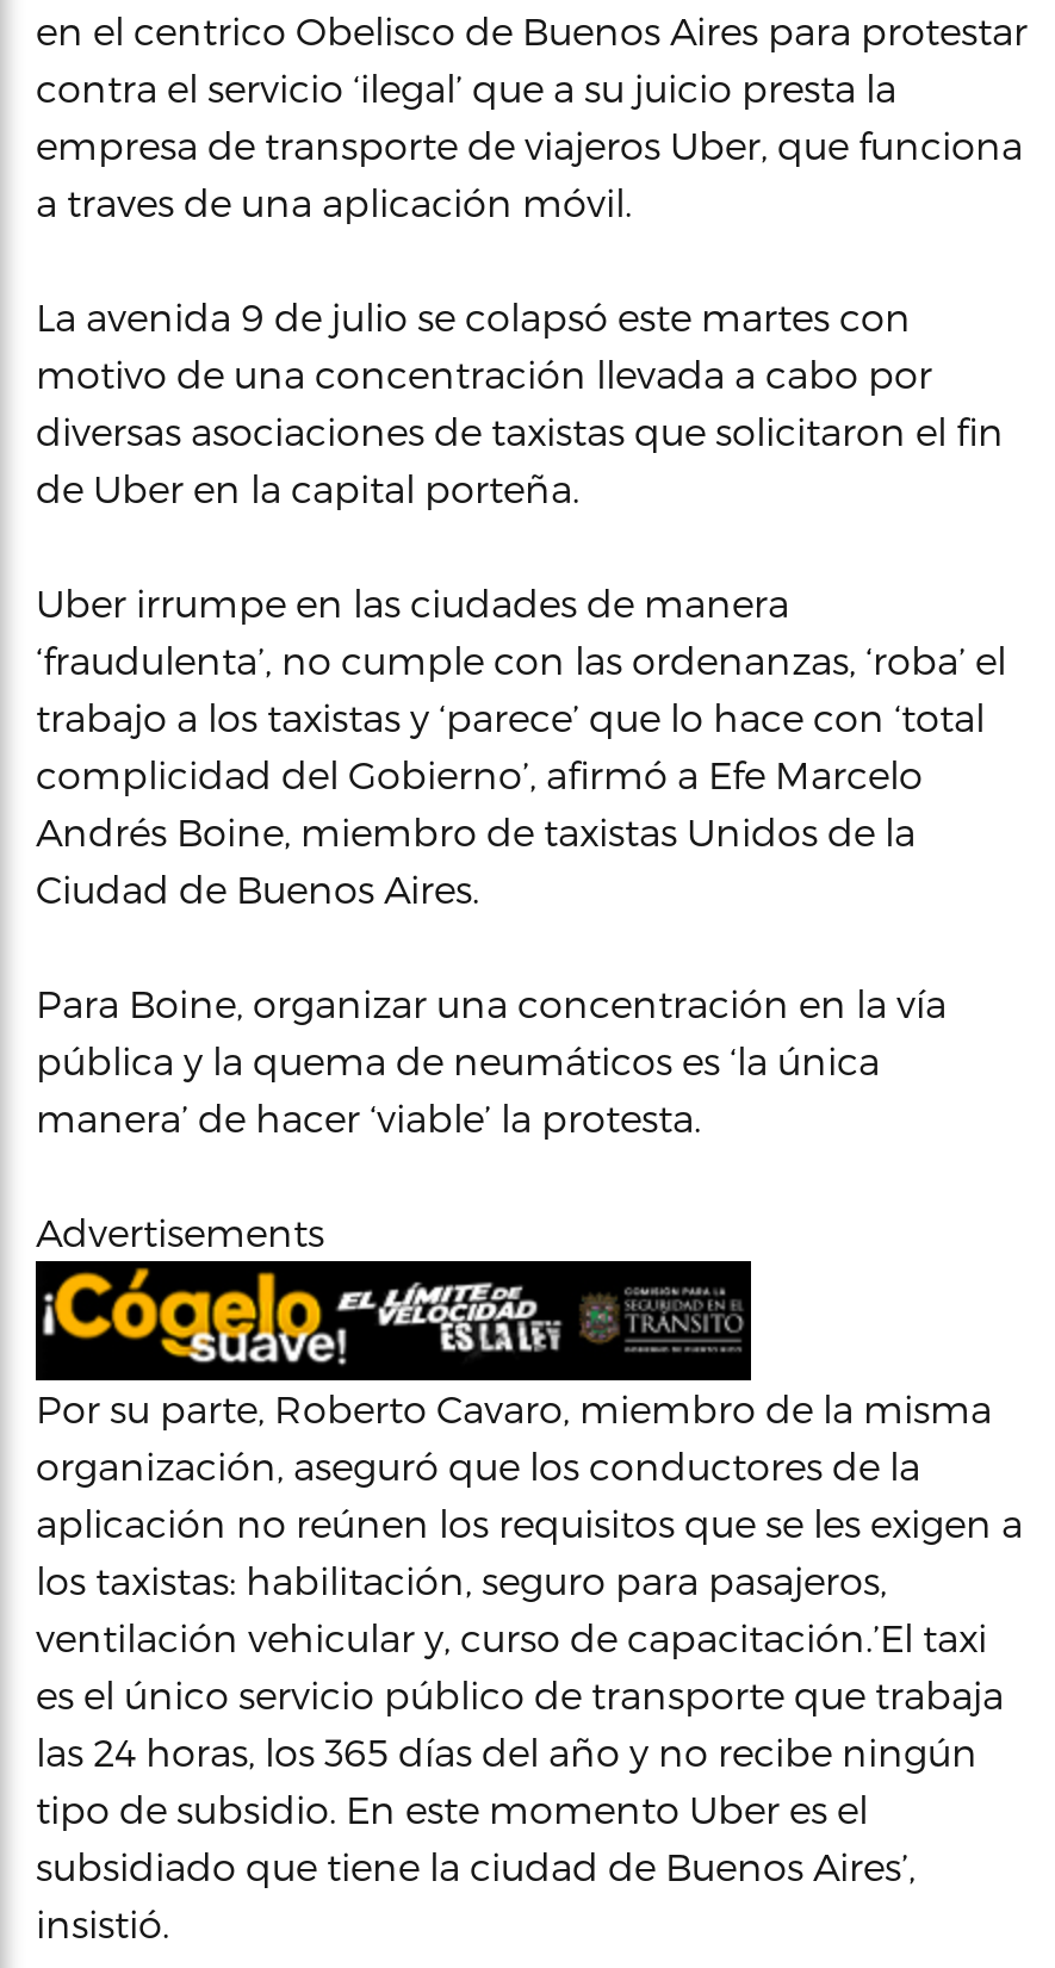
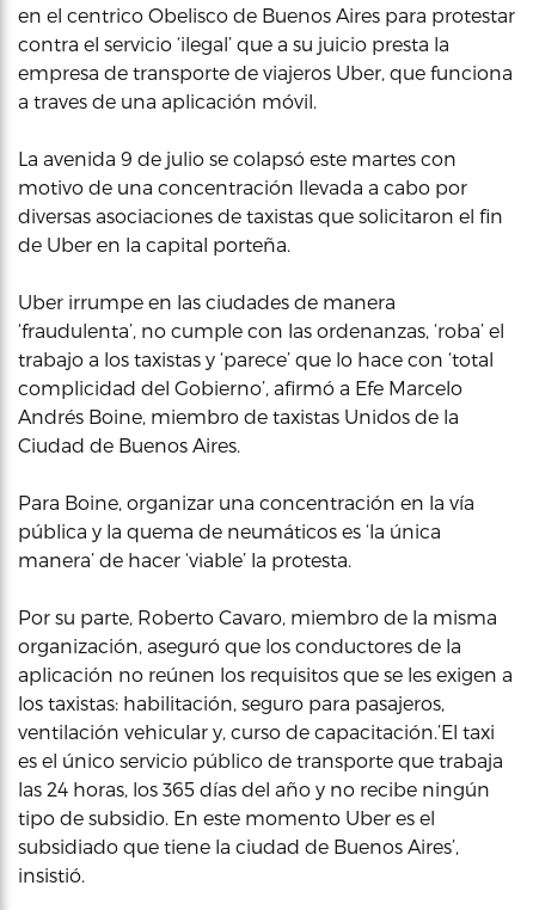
[36,1209,324,1254] Advertisements -> none
[33,1259,753,1380] [image] -> none

